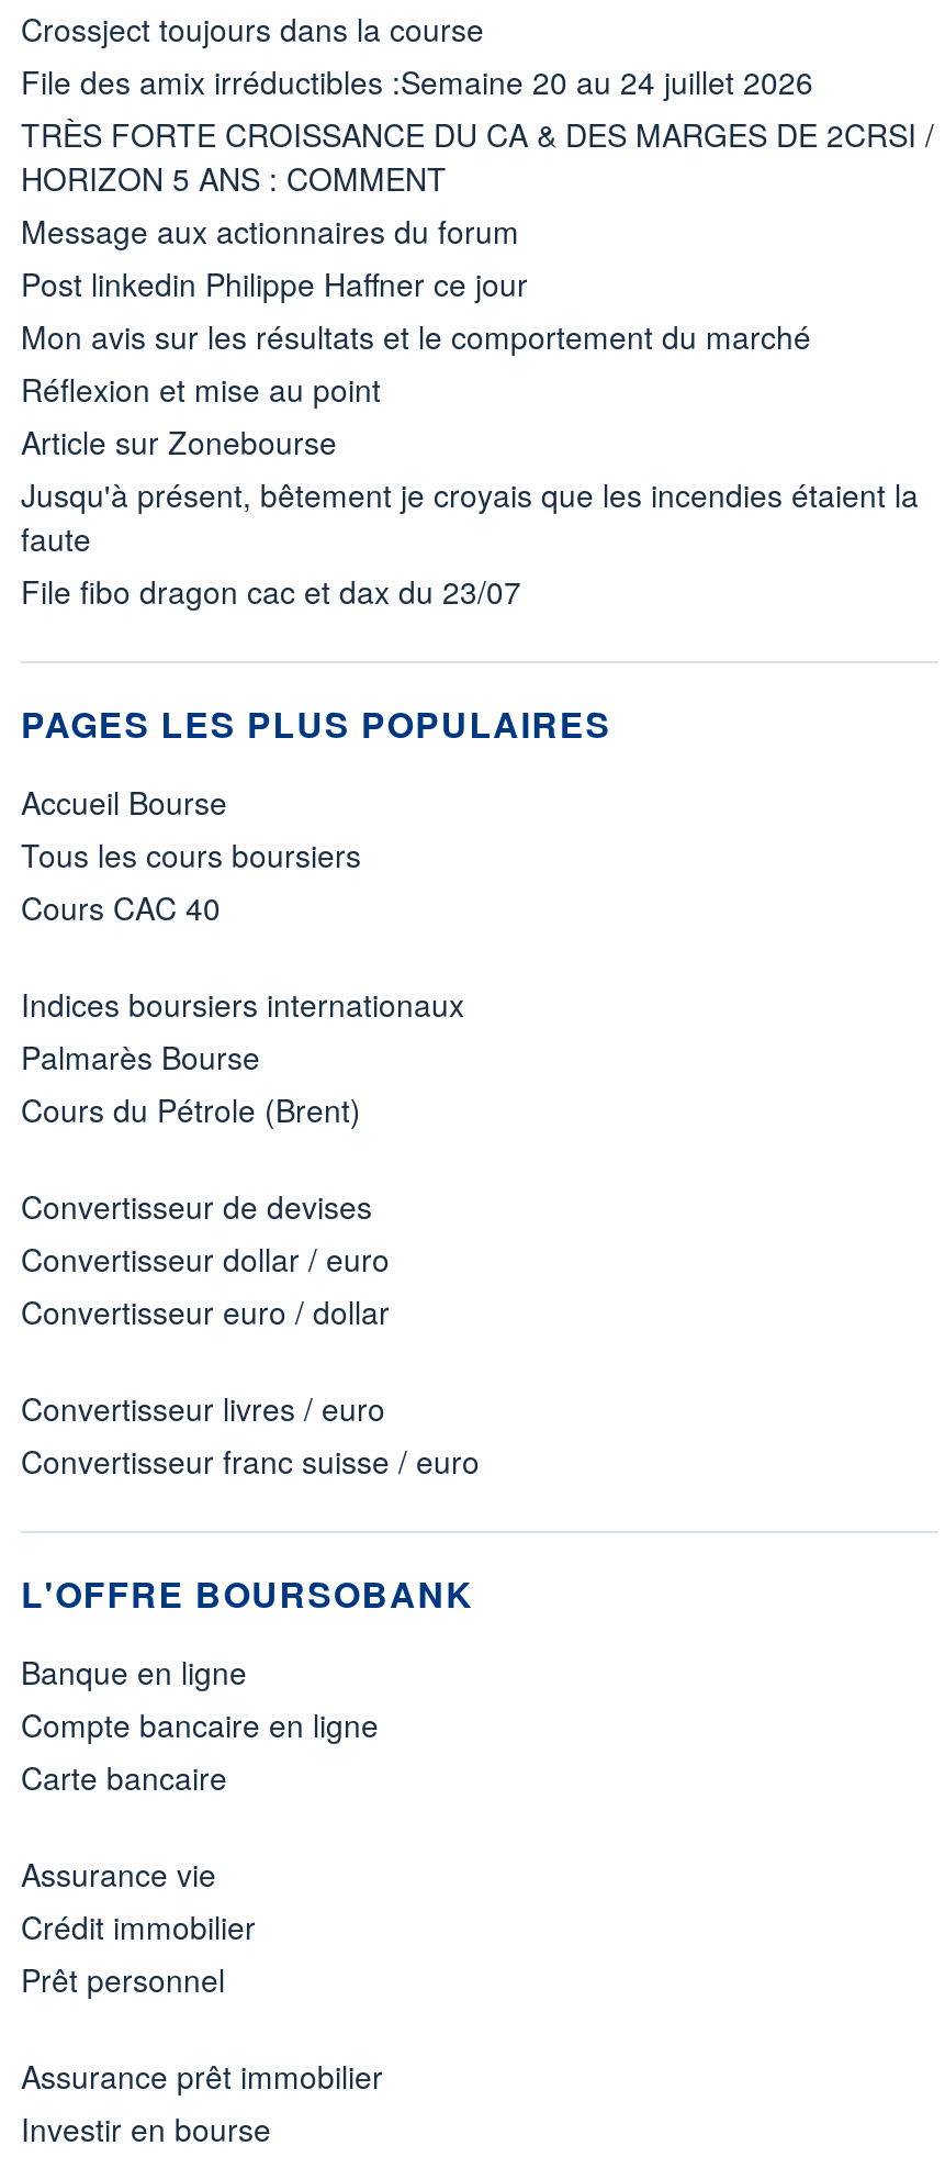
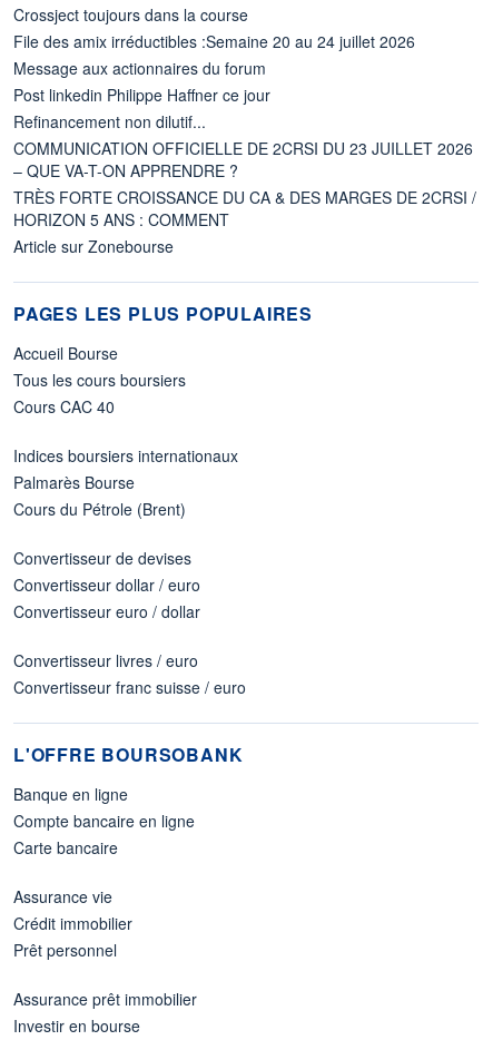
moved [21,112,934,200] -> [13,186,476,230]: TRÈS FORTE CROISSANCE DU CA & DES MARGES DE 2CRSI / | HORIZON 5 ANS : COMMENT
[21,314,811,411] Mon avis sur les résultats et le comportement du marché | Réflexion et mise au point -> [13,110,473,181] Refinancement non dilutif... | COMMUNICATION OFFICIELLE DE 2CRSI DU 23 JUILLET 2026 | – QUE VA-T-ON APPRENDRE ?
moved [21,420,337,463] -> [13,235,174,257]: Article sur Zonebourse
[21,472,919,613] Jusqu'à présent, bêtement je croyais que les incendies étaient la | faute | File fibo dragon cac et dax du 23/07 -> none

